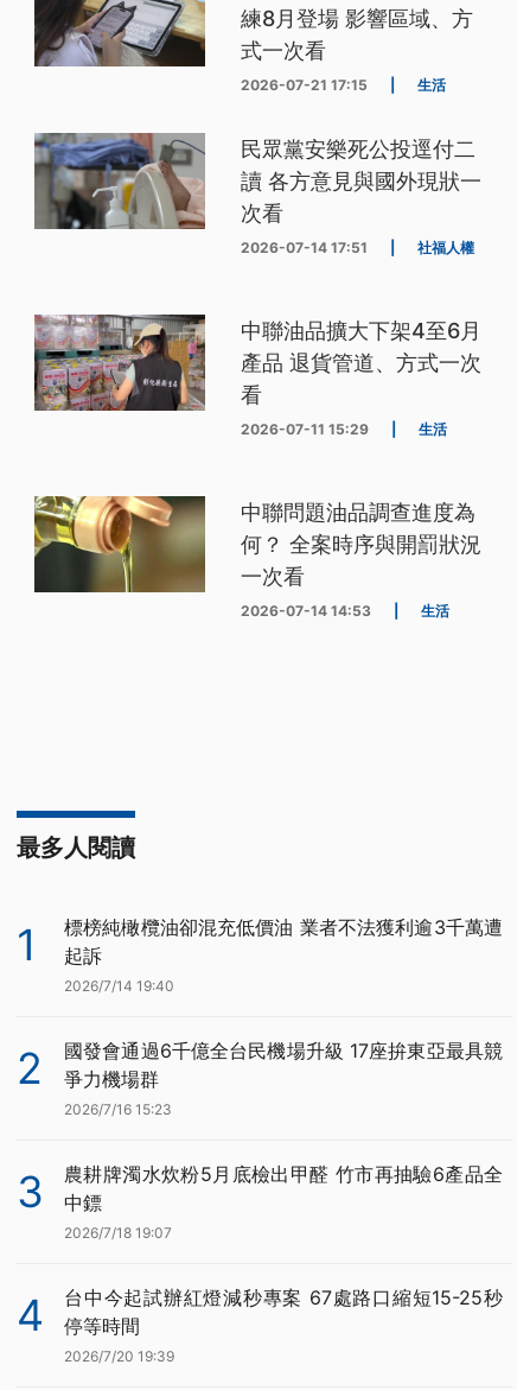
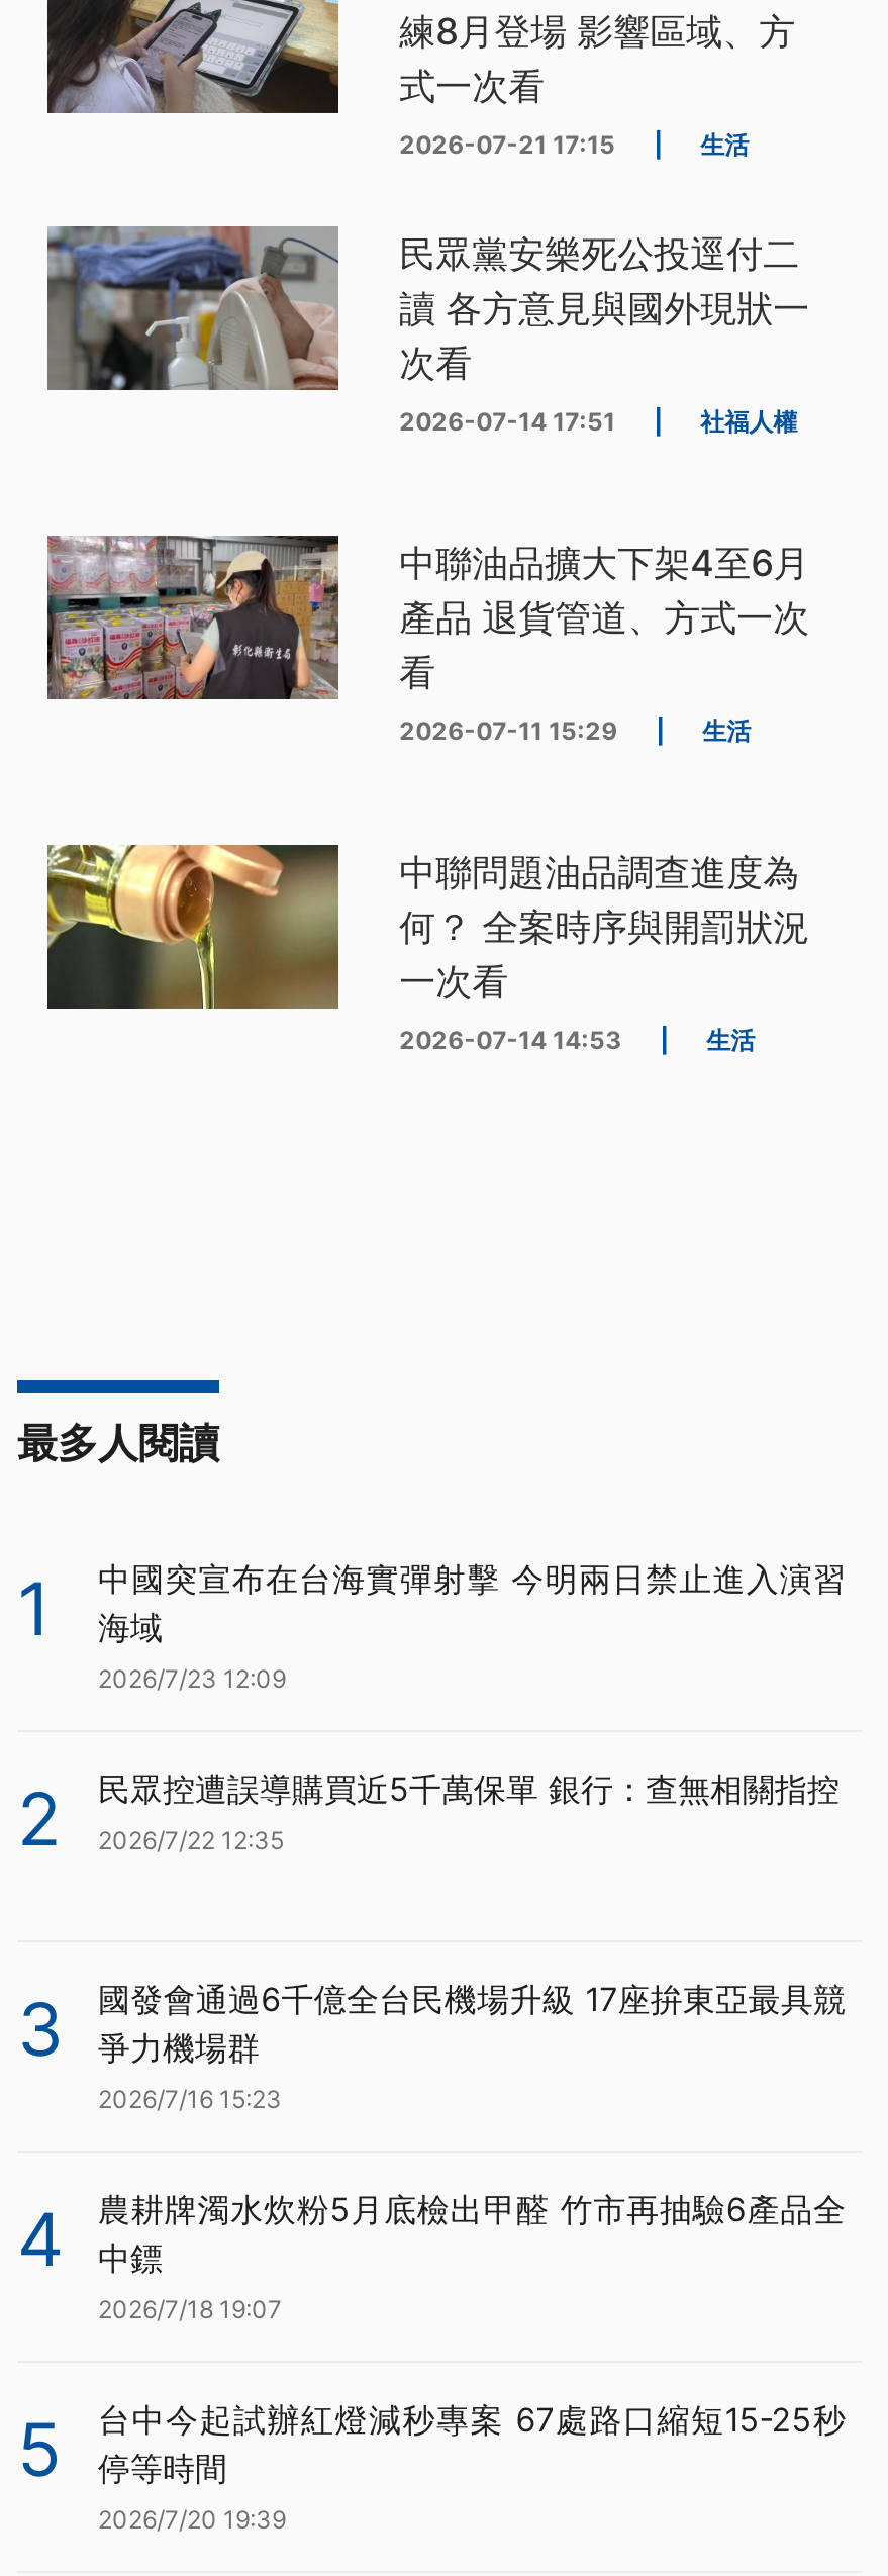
[64,915,503,995] 標榜純橄欖油卻混充低價油 業者不法獲利逾3千萬遭 | 起訴 | 2026/7/14 19:40 -> [98,1558,846,1694] 中國突宣布在台海實彈射擊 今明兩日禁止進入演習 | 海域 | 2026/7/23 12:09
none -> [17,1769,840,2074] 民眾控遭誤導購買近5千萬保單 銀行：查無相關指控 | 2026/7/22 12:35 | 3
[17,1162,503,1218] 3 農耕牌濁水炊粉5月底檢出甲醛 竹市再抽驗6產品全 中鏢 -> [17,2189,846,2284] 4 農耕牌濁水炊粉5月底檢出甲醛 竹市再抽驗6產品全 中鏢
[17,1286,503,1341] 4 台中今起試辦紅燈減秒專案 67處路口縮短15-25秒 停等時間 -> [17,2399,846,2494] 5 台中今起試辦紅燈減秒專案 67處路口縮短15-25秒 停等時間

